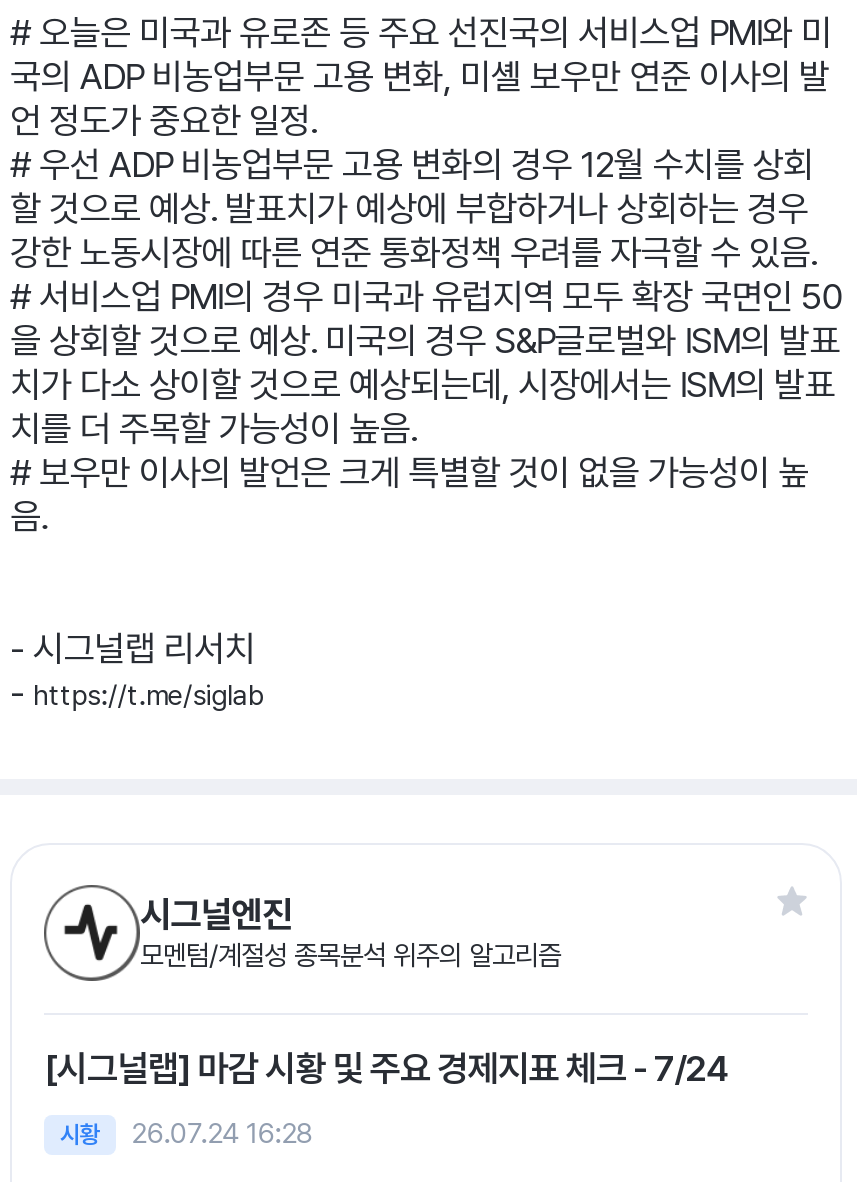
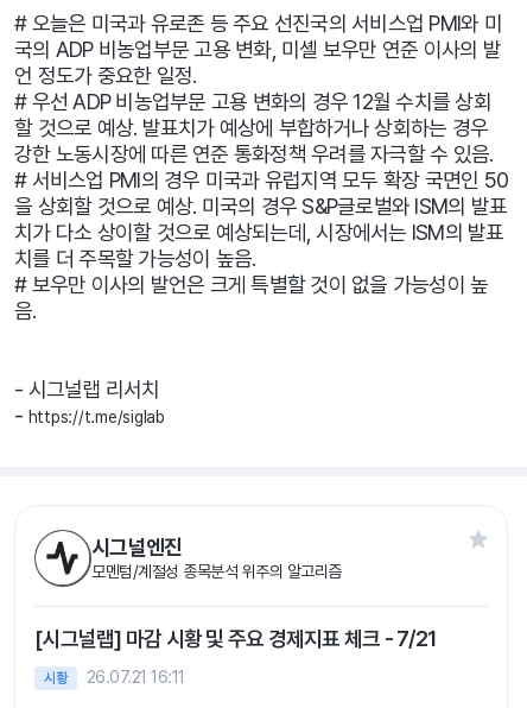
[44,1048,728,1090] [시그널랩] 마감 시황 및 주요 경제지표 체크 - 7/24 -> [34,627,436,651] [시그널랩] 마감 시황 및 주요 경제지표 체크 - 7/21
[60,1118,313,1150] 시황 26.07.24 16:28 -> [44,668,185,687] 시황 26.07.21 16:11

